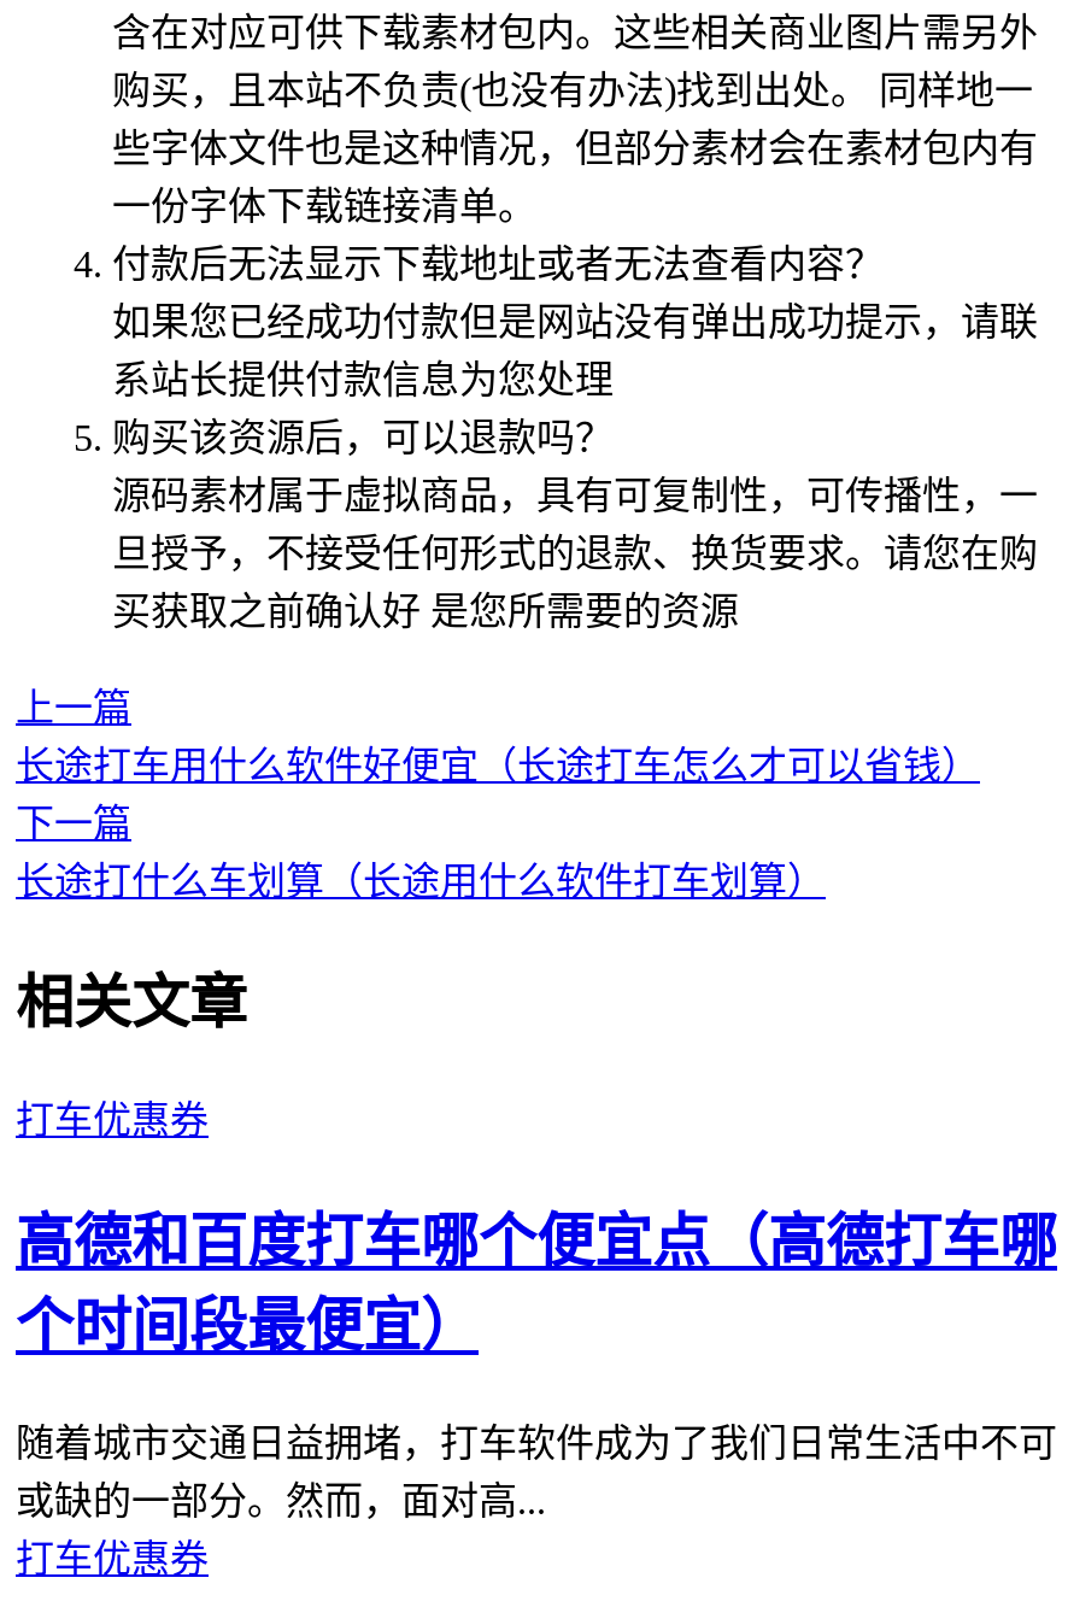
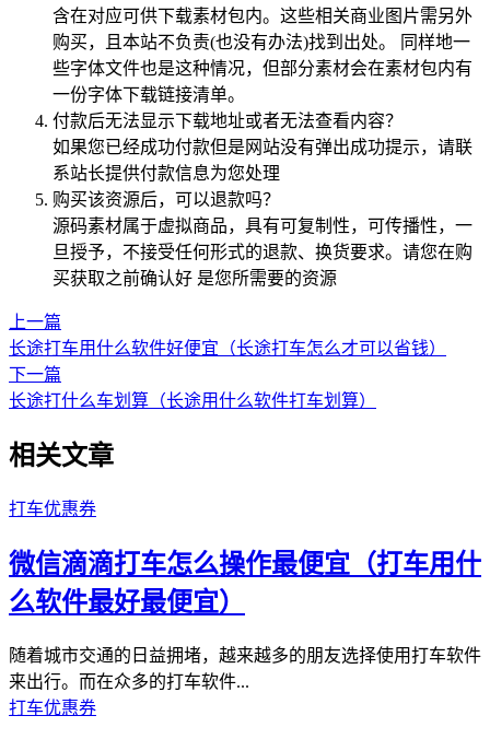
[16,1209,1057,1356] 高德和百度打车哪个便宜点（高德打车哪 | 个时间段最便宜） -> [9,549,481,616] 微信滴滴打车怎么操作最便宜（打车用什 | 么软件最好最便宜）
[16,1421,1057,1520] 随着城市交通日益拥堵，打车软件成为了我们日常生活中不可 | 或缺的一部分。然而，面对高... -> [9,646,481,690] 随着城市交通的日益拥堵，越来越多的朋友选择使用打车软件 | 来出行。而在众多的打车软件...

